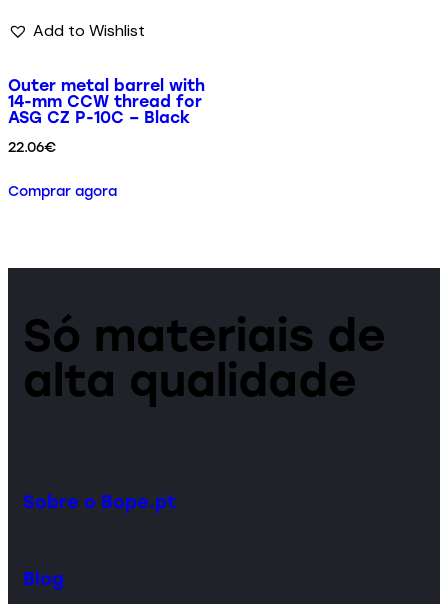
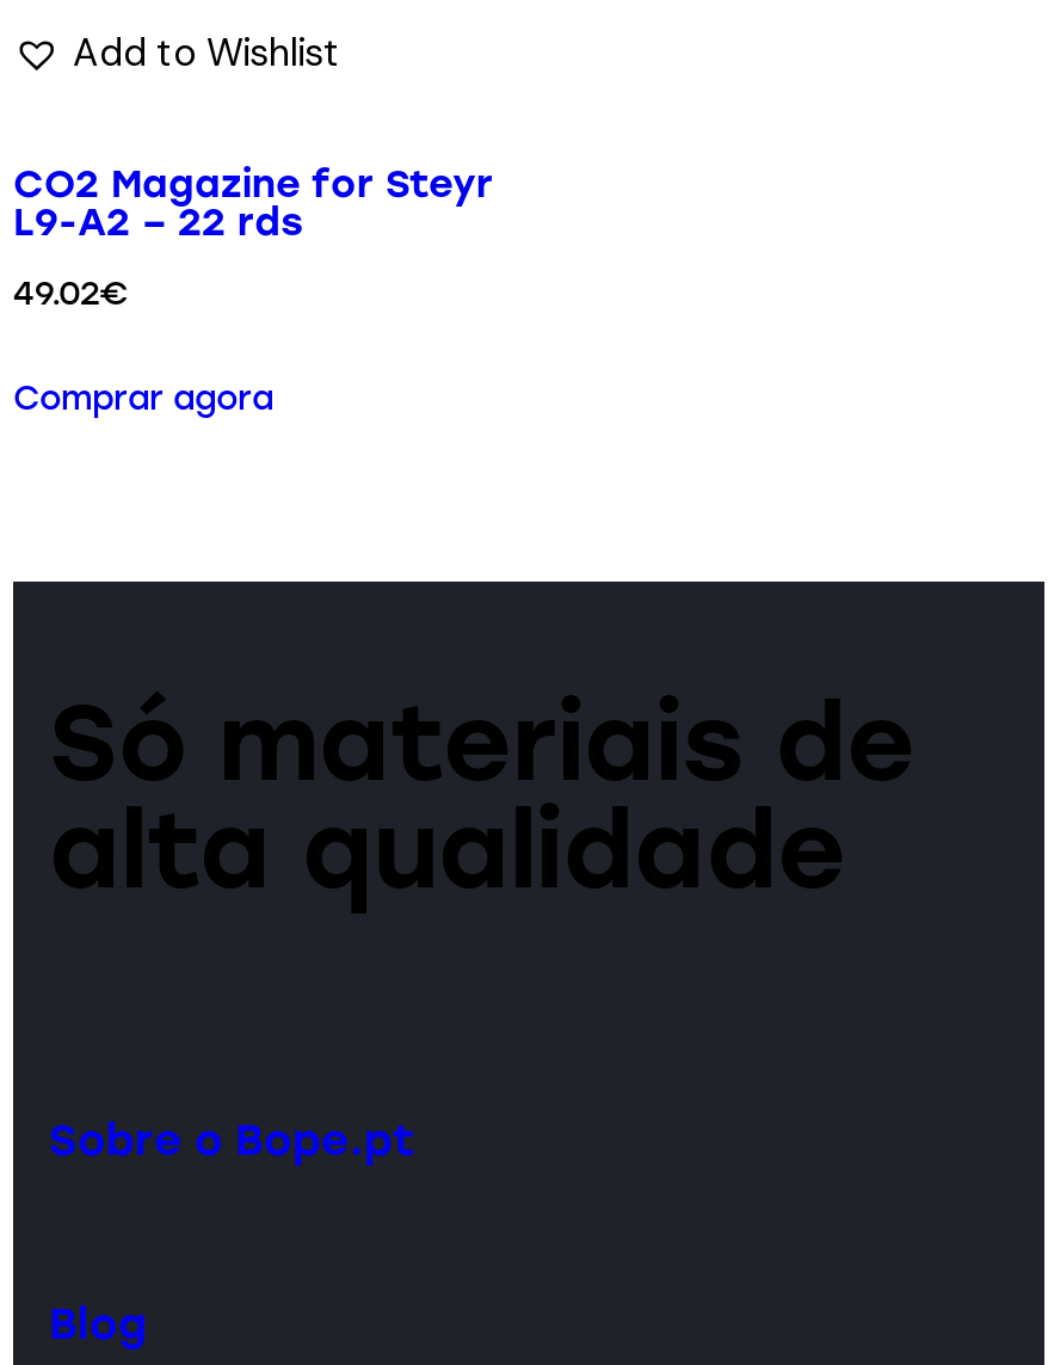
[8,76,205,127] Outer metal barrel with | 14-mm CCW thread for | ASG CZ P-10C – Black -> [13,162,493,246] CO2 Magazine for Steyr | L9-A2 – 22 rds
[8,139,56,155] 22.06€ -> [13,274,128,312] 49.02€

